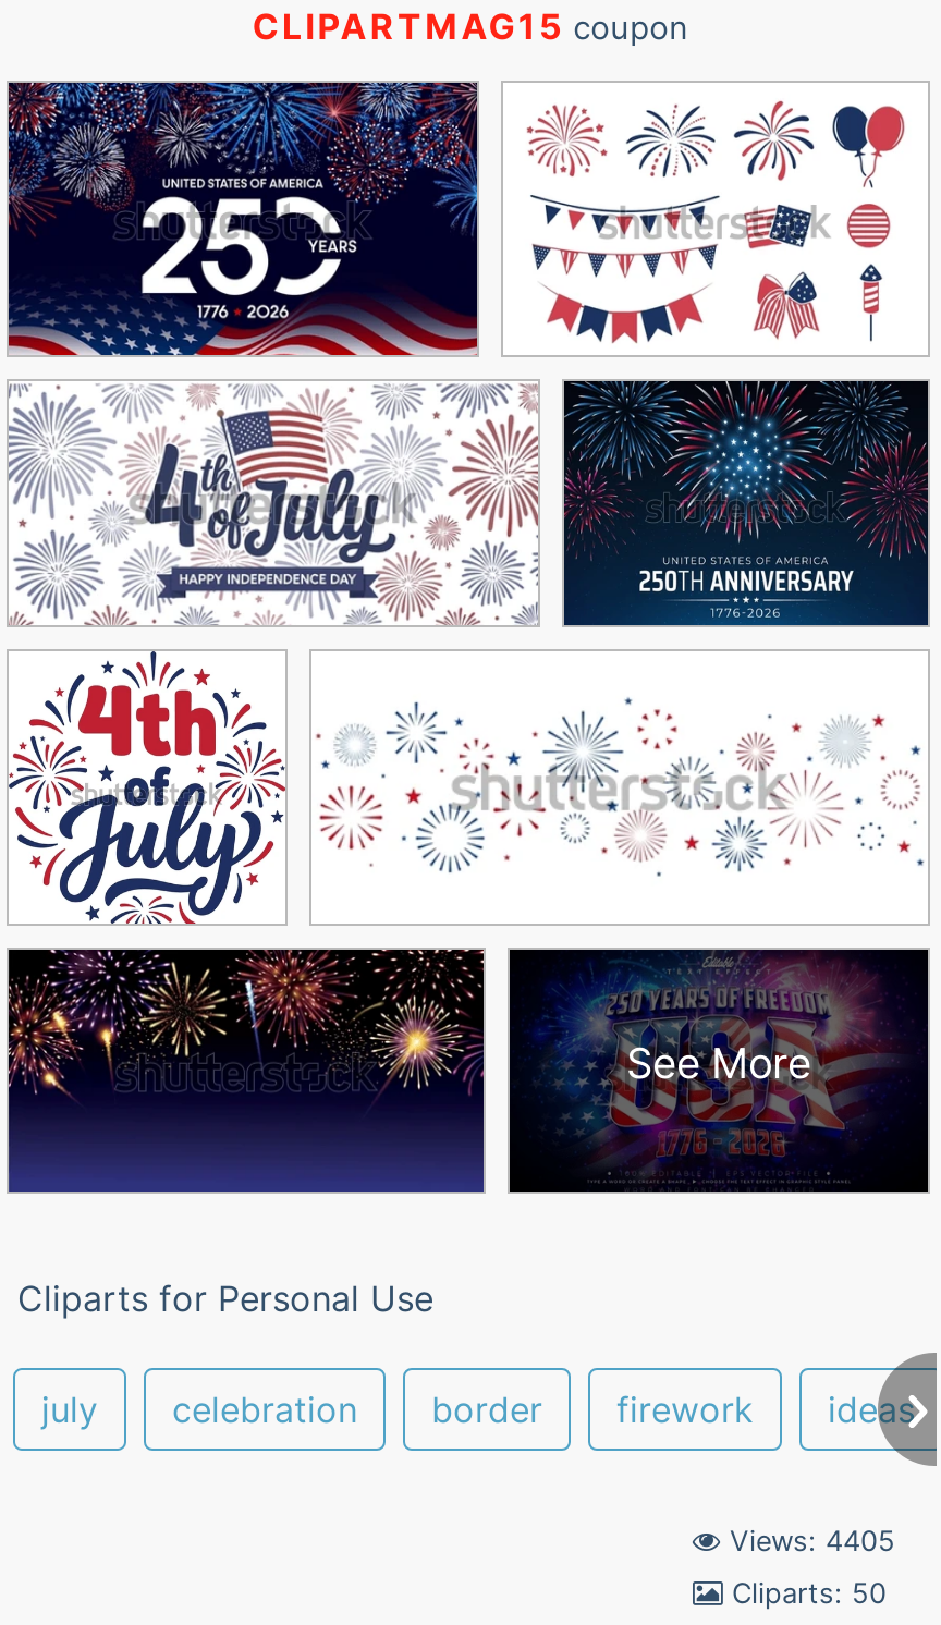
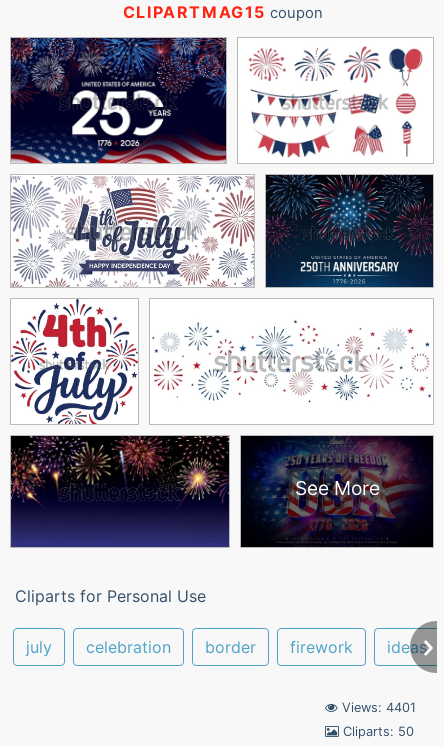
[721,1525,895,1557] Views: 4405 -> [338,700,416,715] Views: 4401

